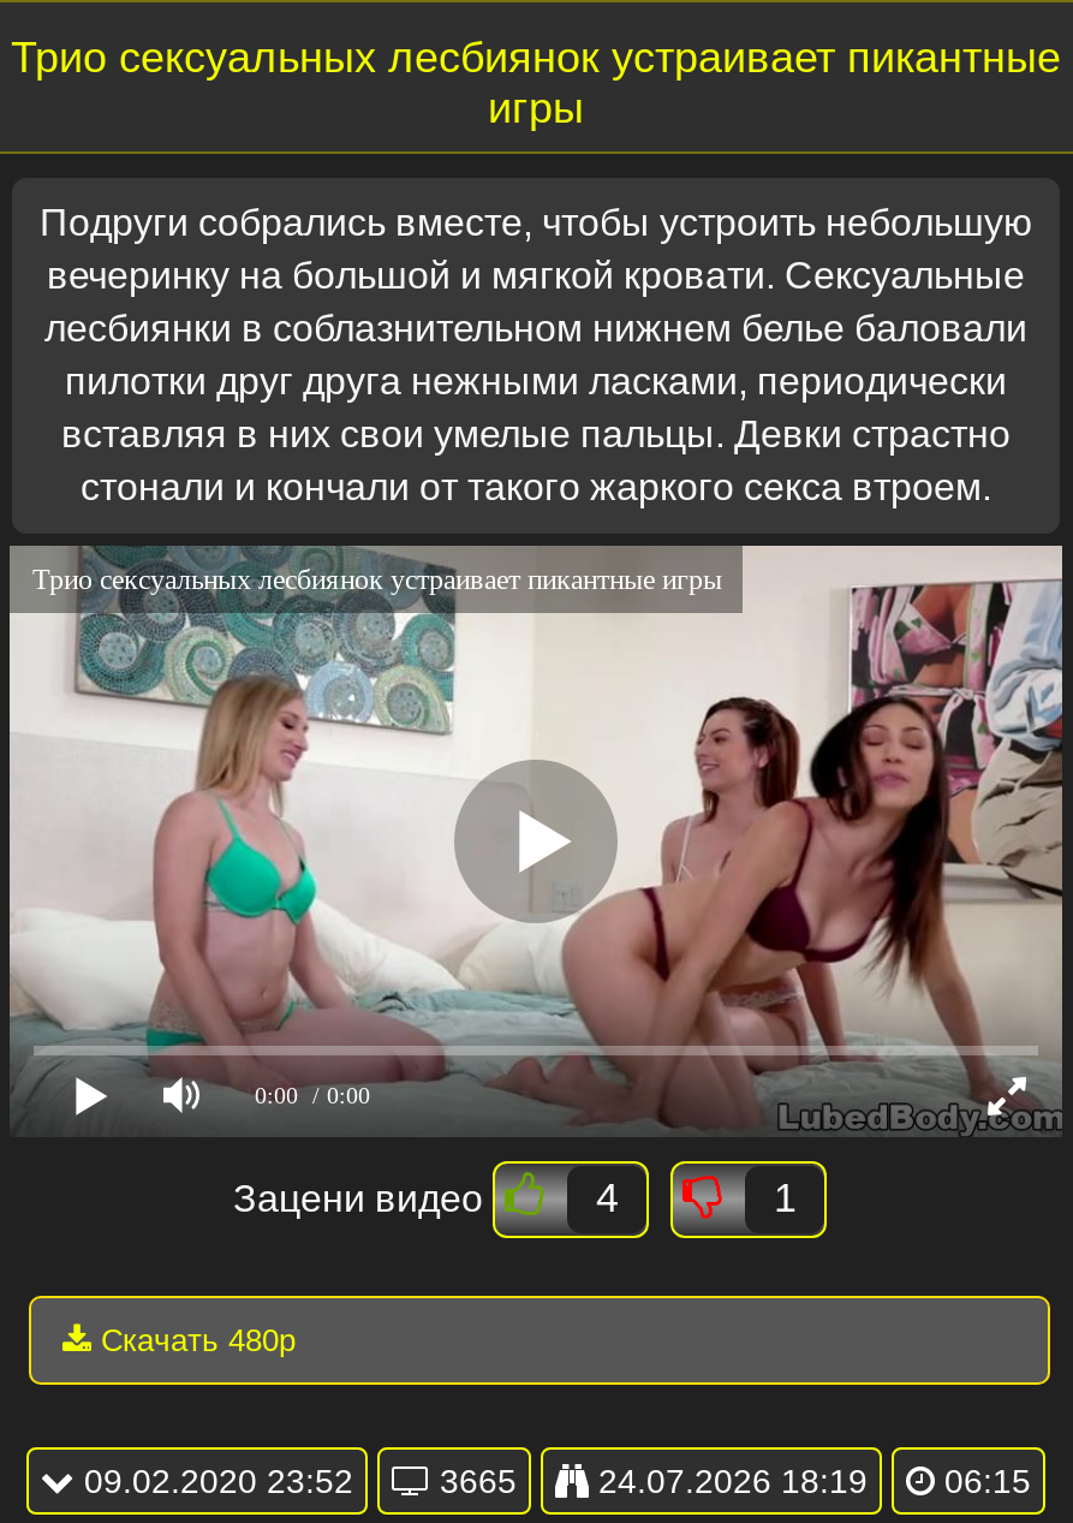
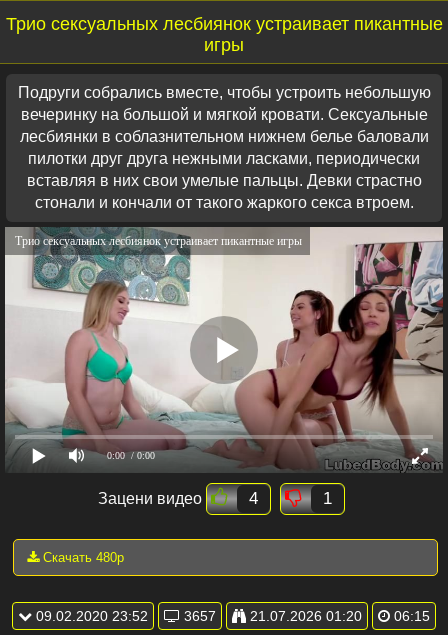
[430,1463,517,1501] 3665 -> [180,608,216,624] 3657
[589,1463,868,1501] 24.07.2026 18:19 -> [246,608,362,624] 21.07.2026 01:20

